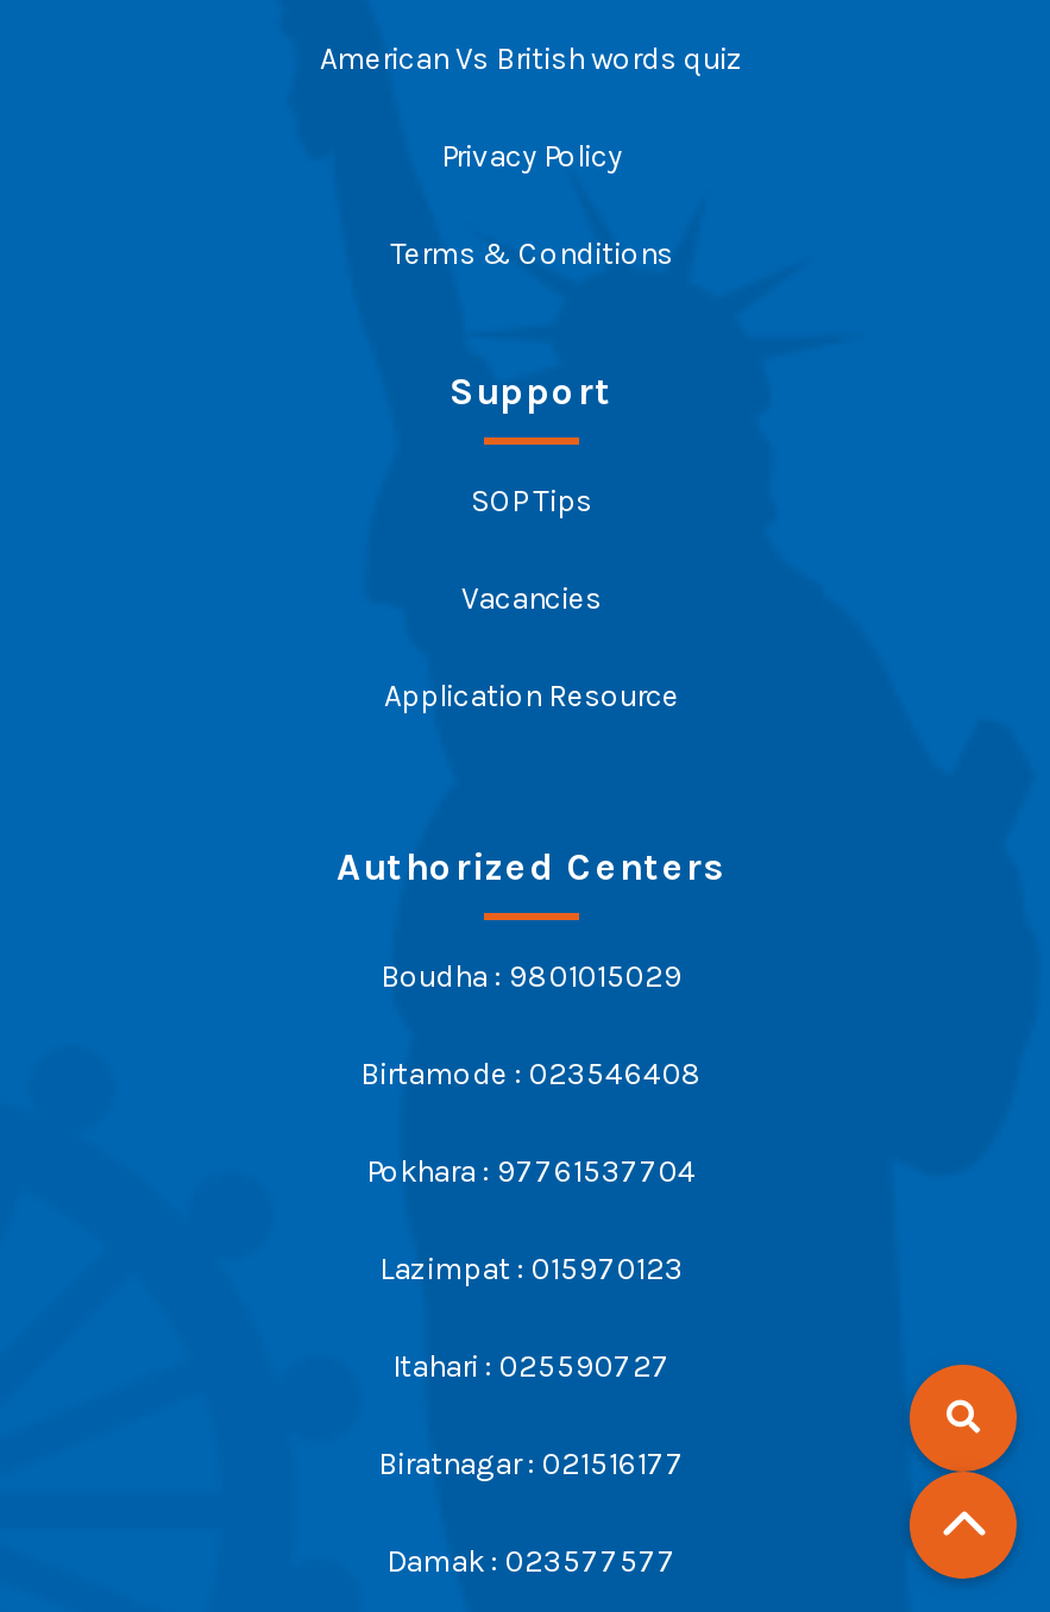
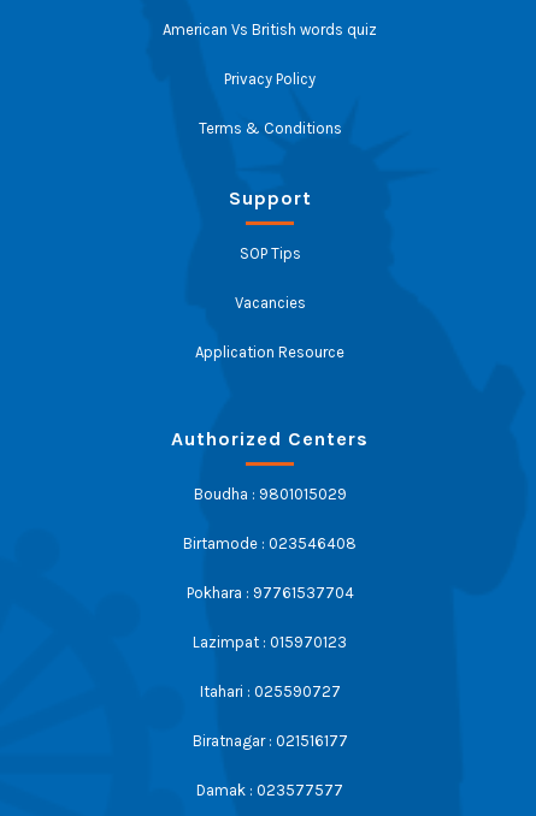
[907,1362,1019,1583] [image] -> none

